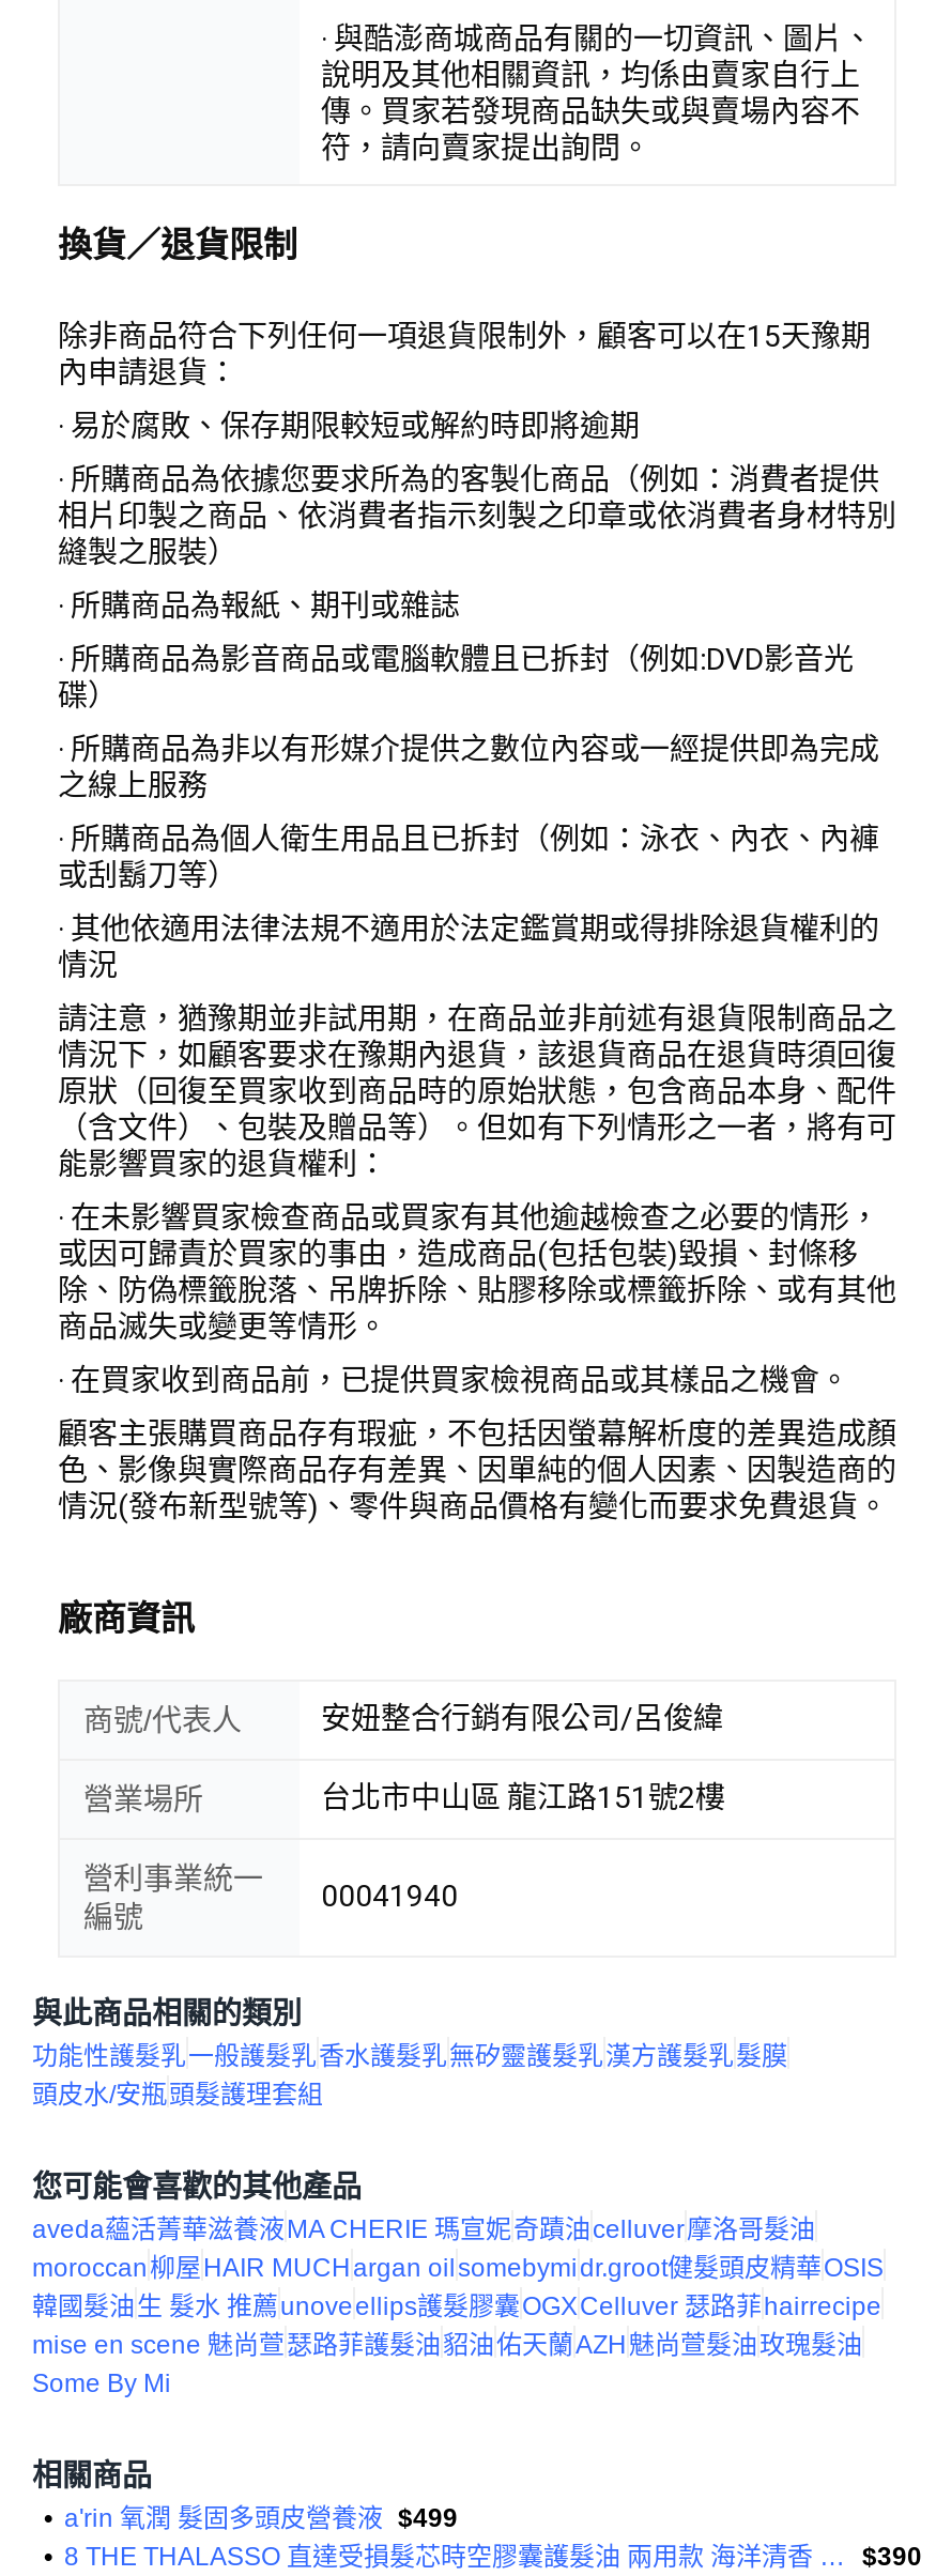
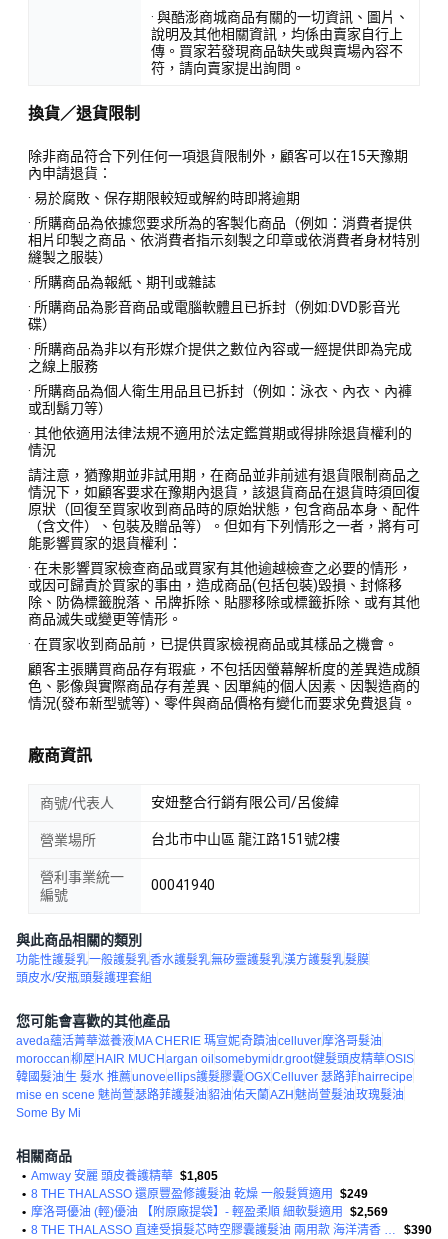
[44,2502,458,2532] • a'rin 氧潤 髮固多頭皮營養液 $499 -> [21,1168,388,1218] • Amway 安麗 頭皮養護精華 $1,805 | • 8 THE THALASSO 還原豐盈修護髮油 乾燥 一般髮質適用 $249 | • 摩洛哥優油 (輕)優油 【附原廠提袋】- 輕盈柔順 細軟髮適用 $2,569

